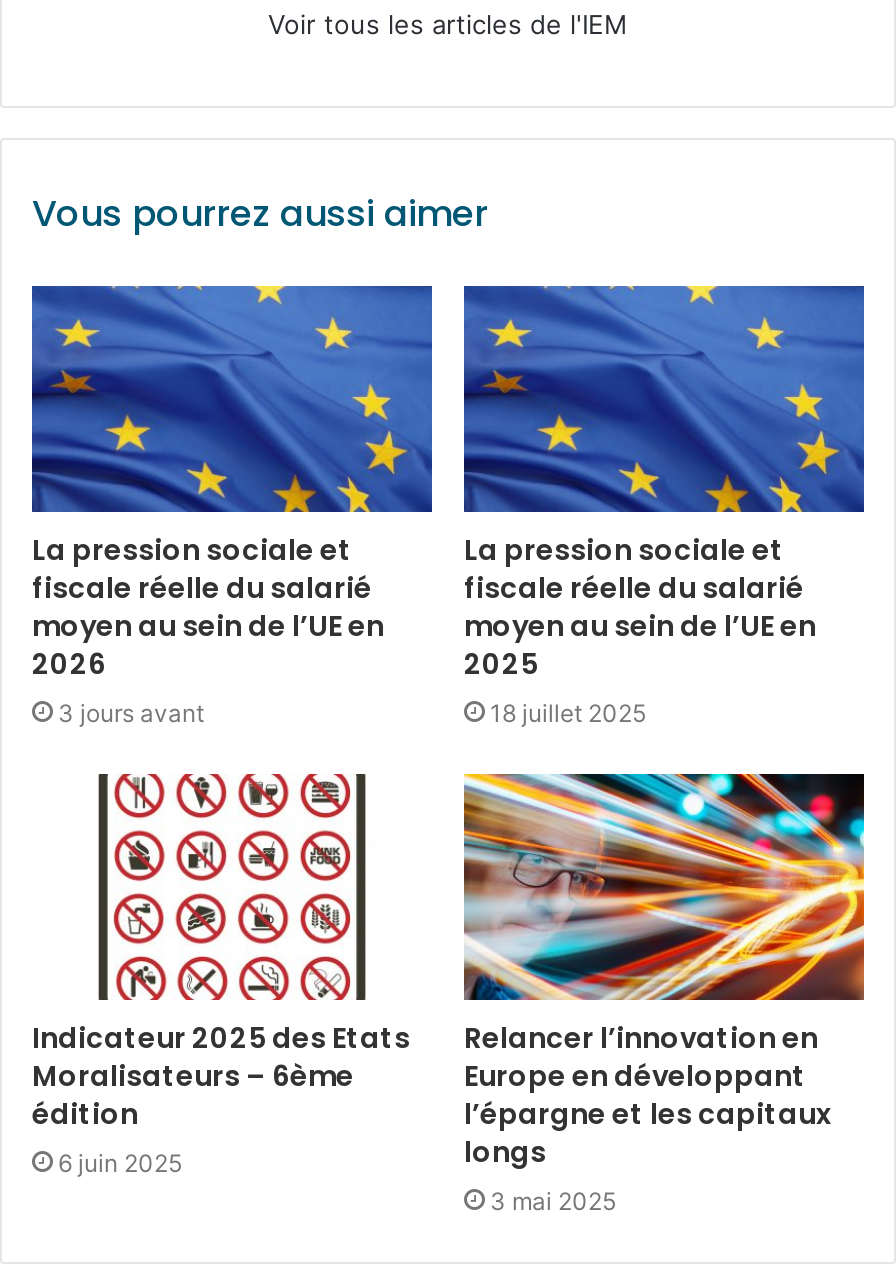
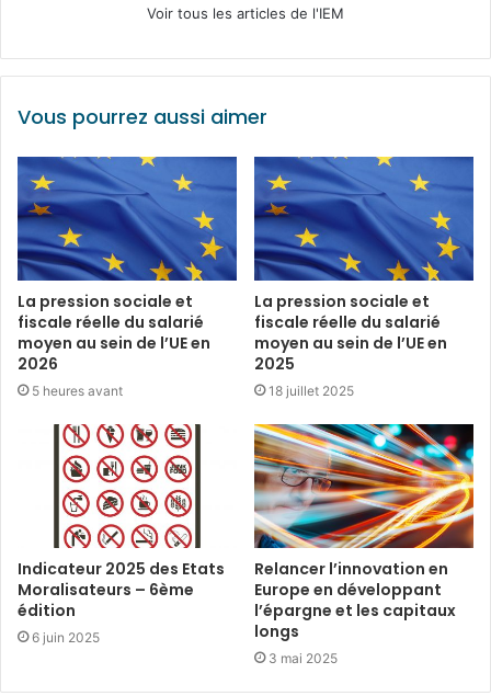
[58,698,204,728] 3 jours avant -> [32,382,123,399] 5 heures avant

